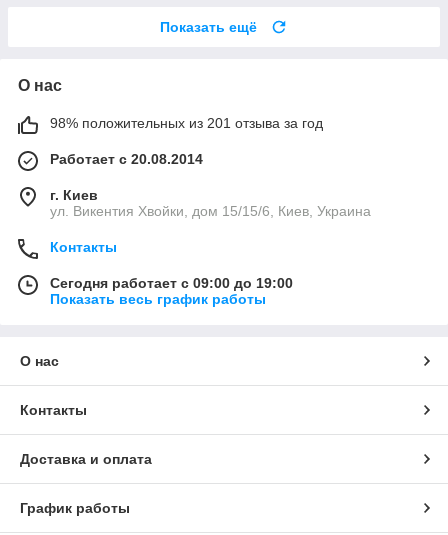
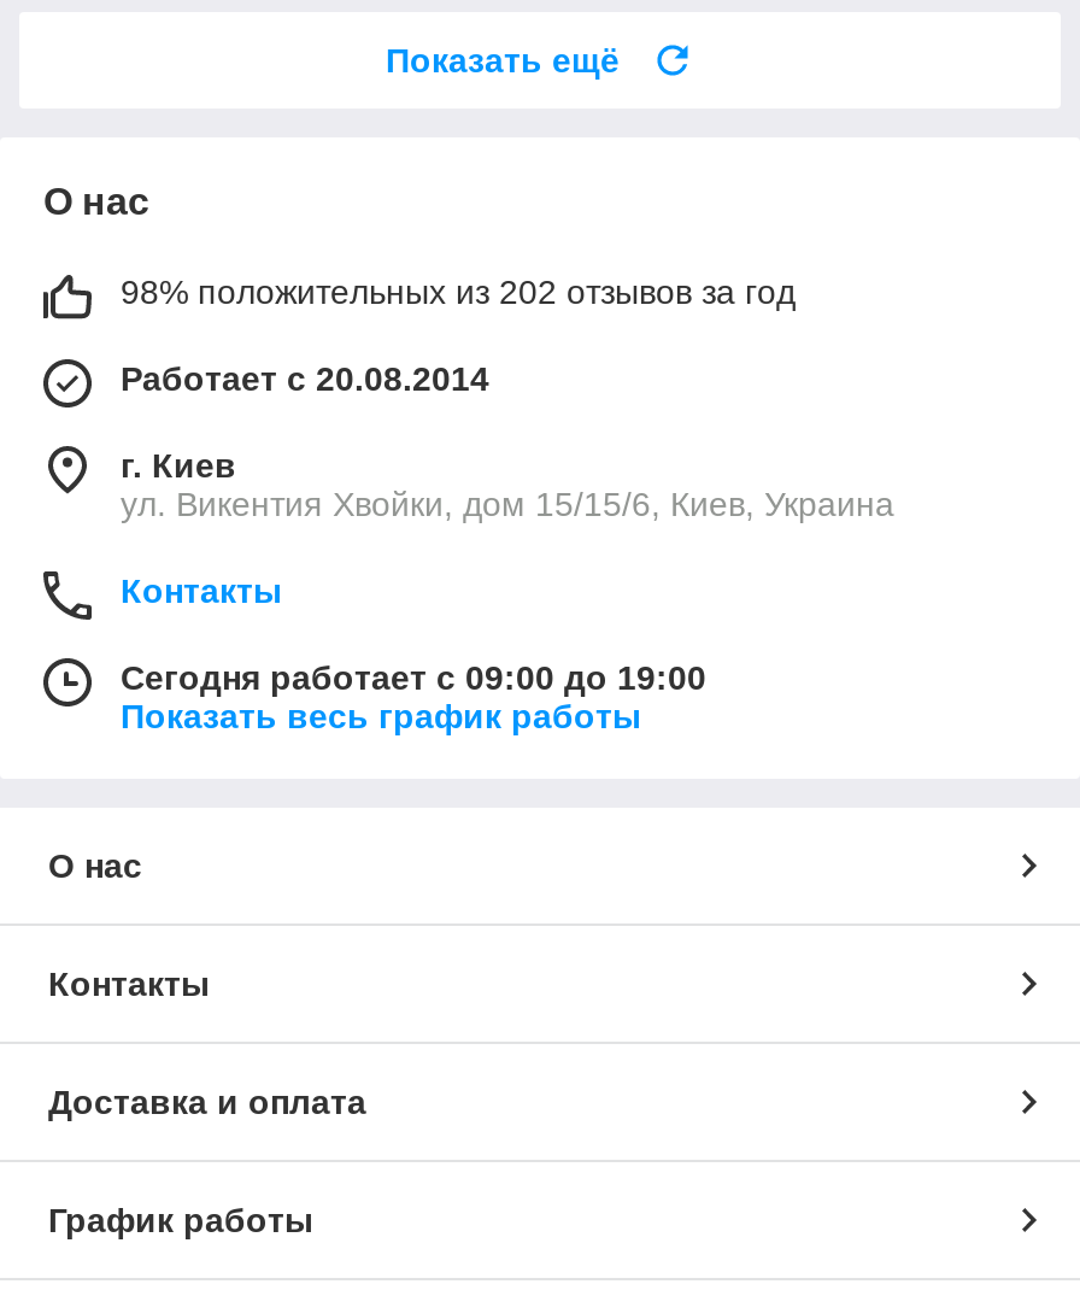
[50,115,323,131] 98% положительных из 201 отзыва за год -> [121,272,796,311] 98% положительных из 202 отзывов за год

